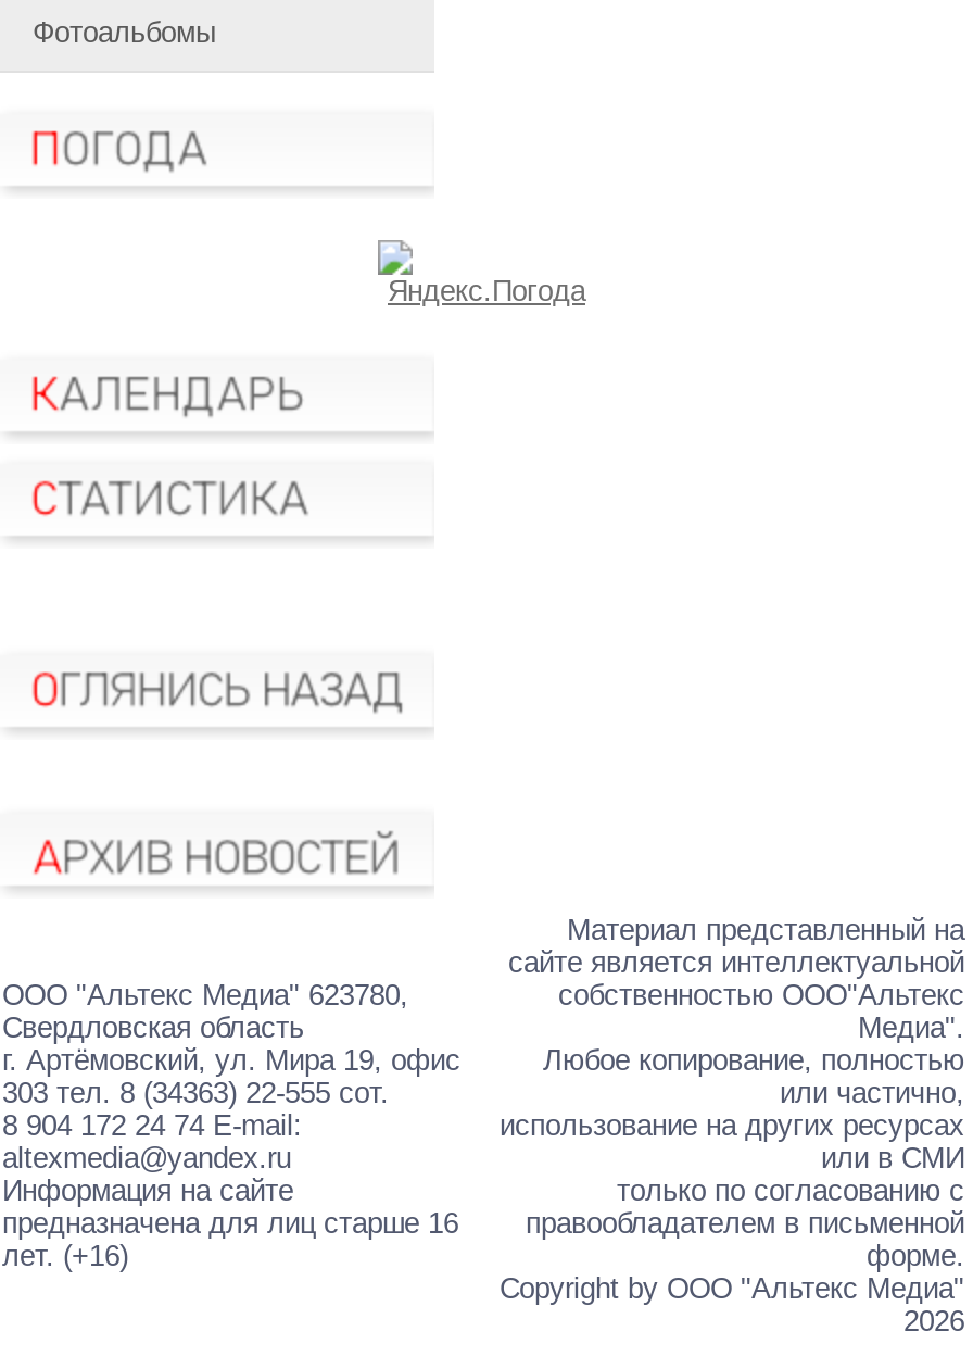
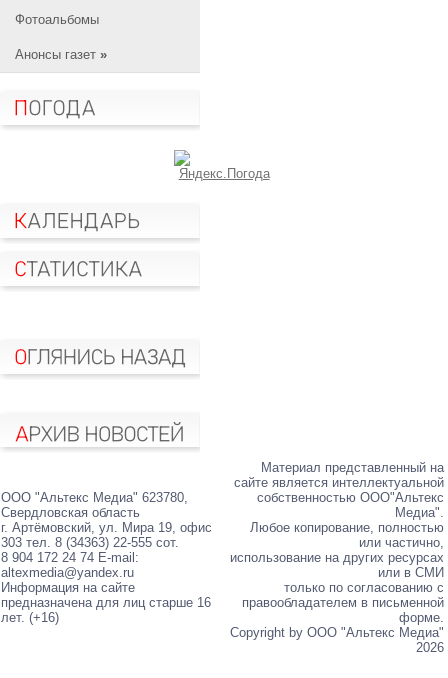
none -> [15,47,107,62] Анонсы газет»

